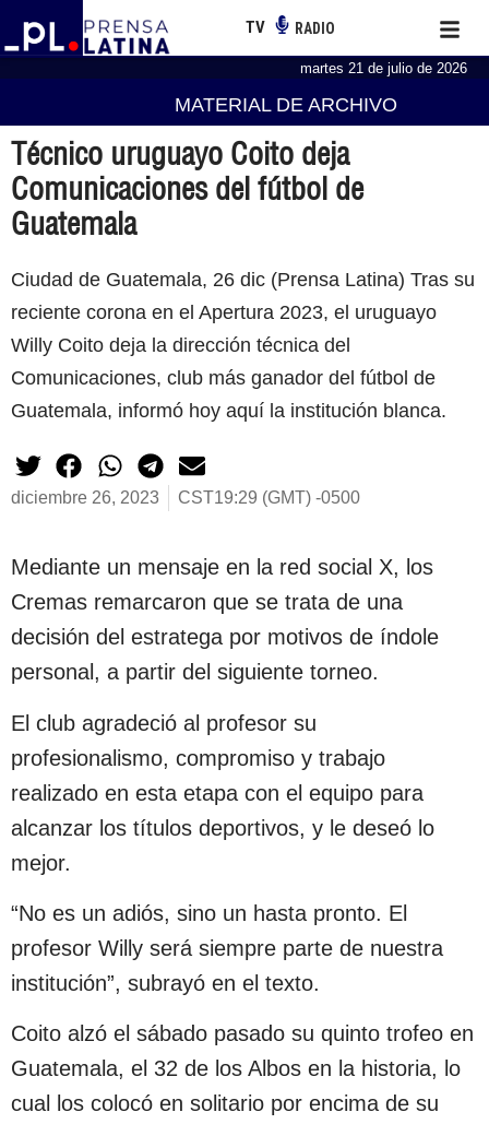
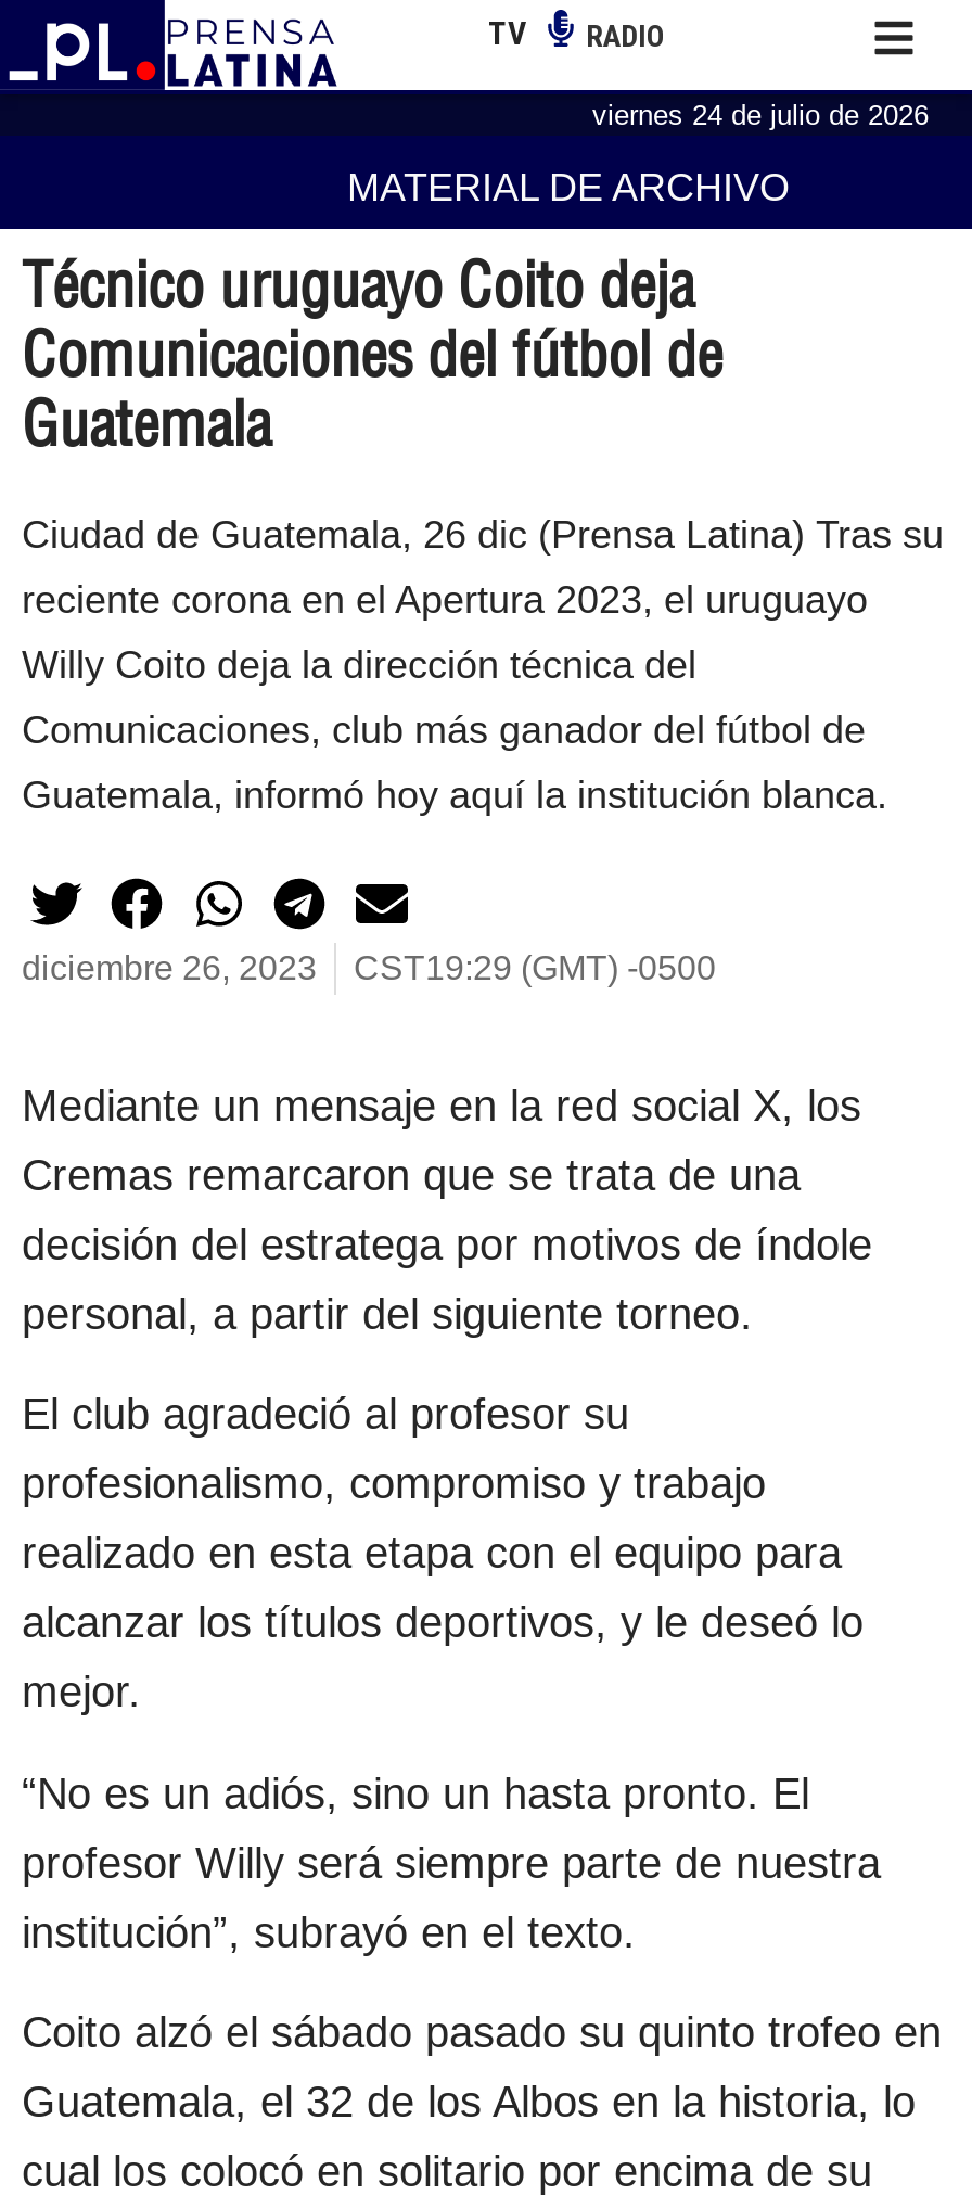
[300,60,467,76] martes 21 de julio de 2026 -> [592,98,929,130] viernes 24 de julio de 2026

